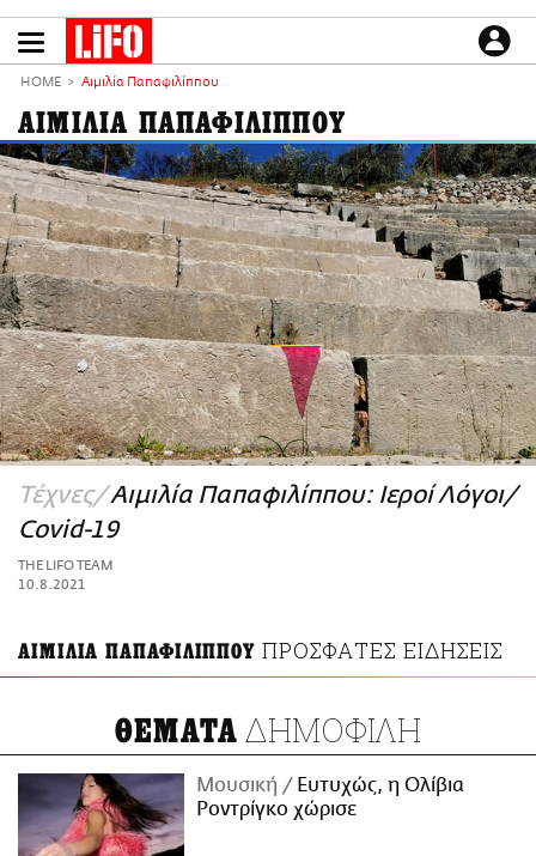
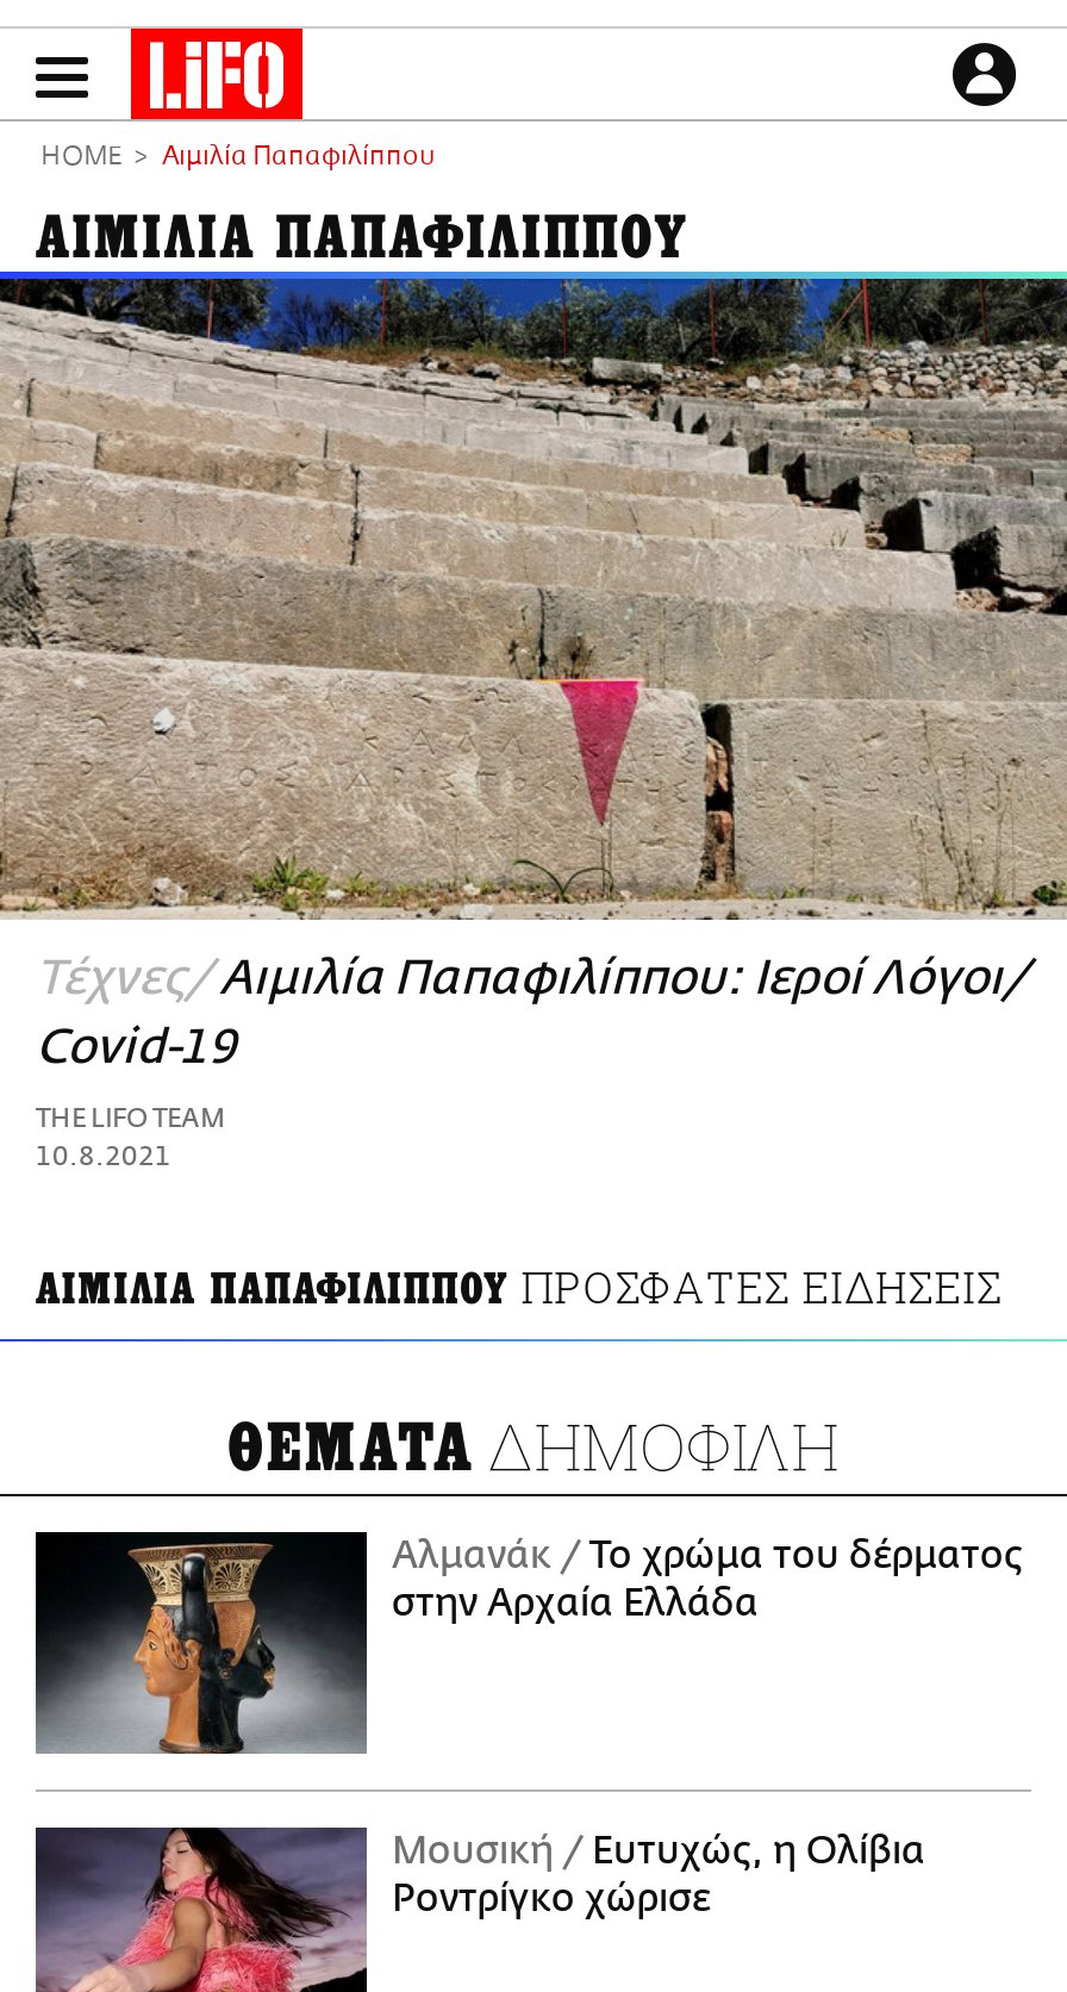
none -> [33,1530,1022,1756] [image] | Αλμανάκ Το χρώμα του δέρματος | στην Αρχαία Ελλάδα

